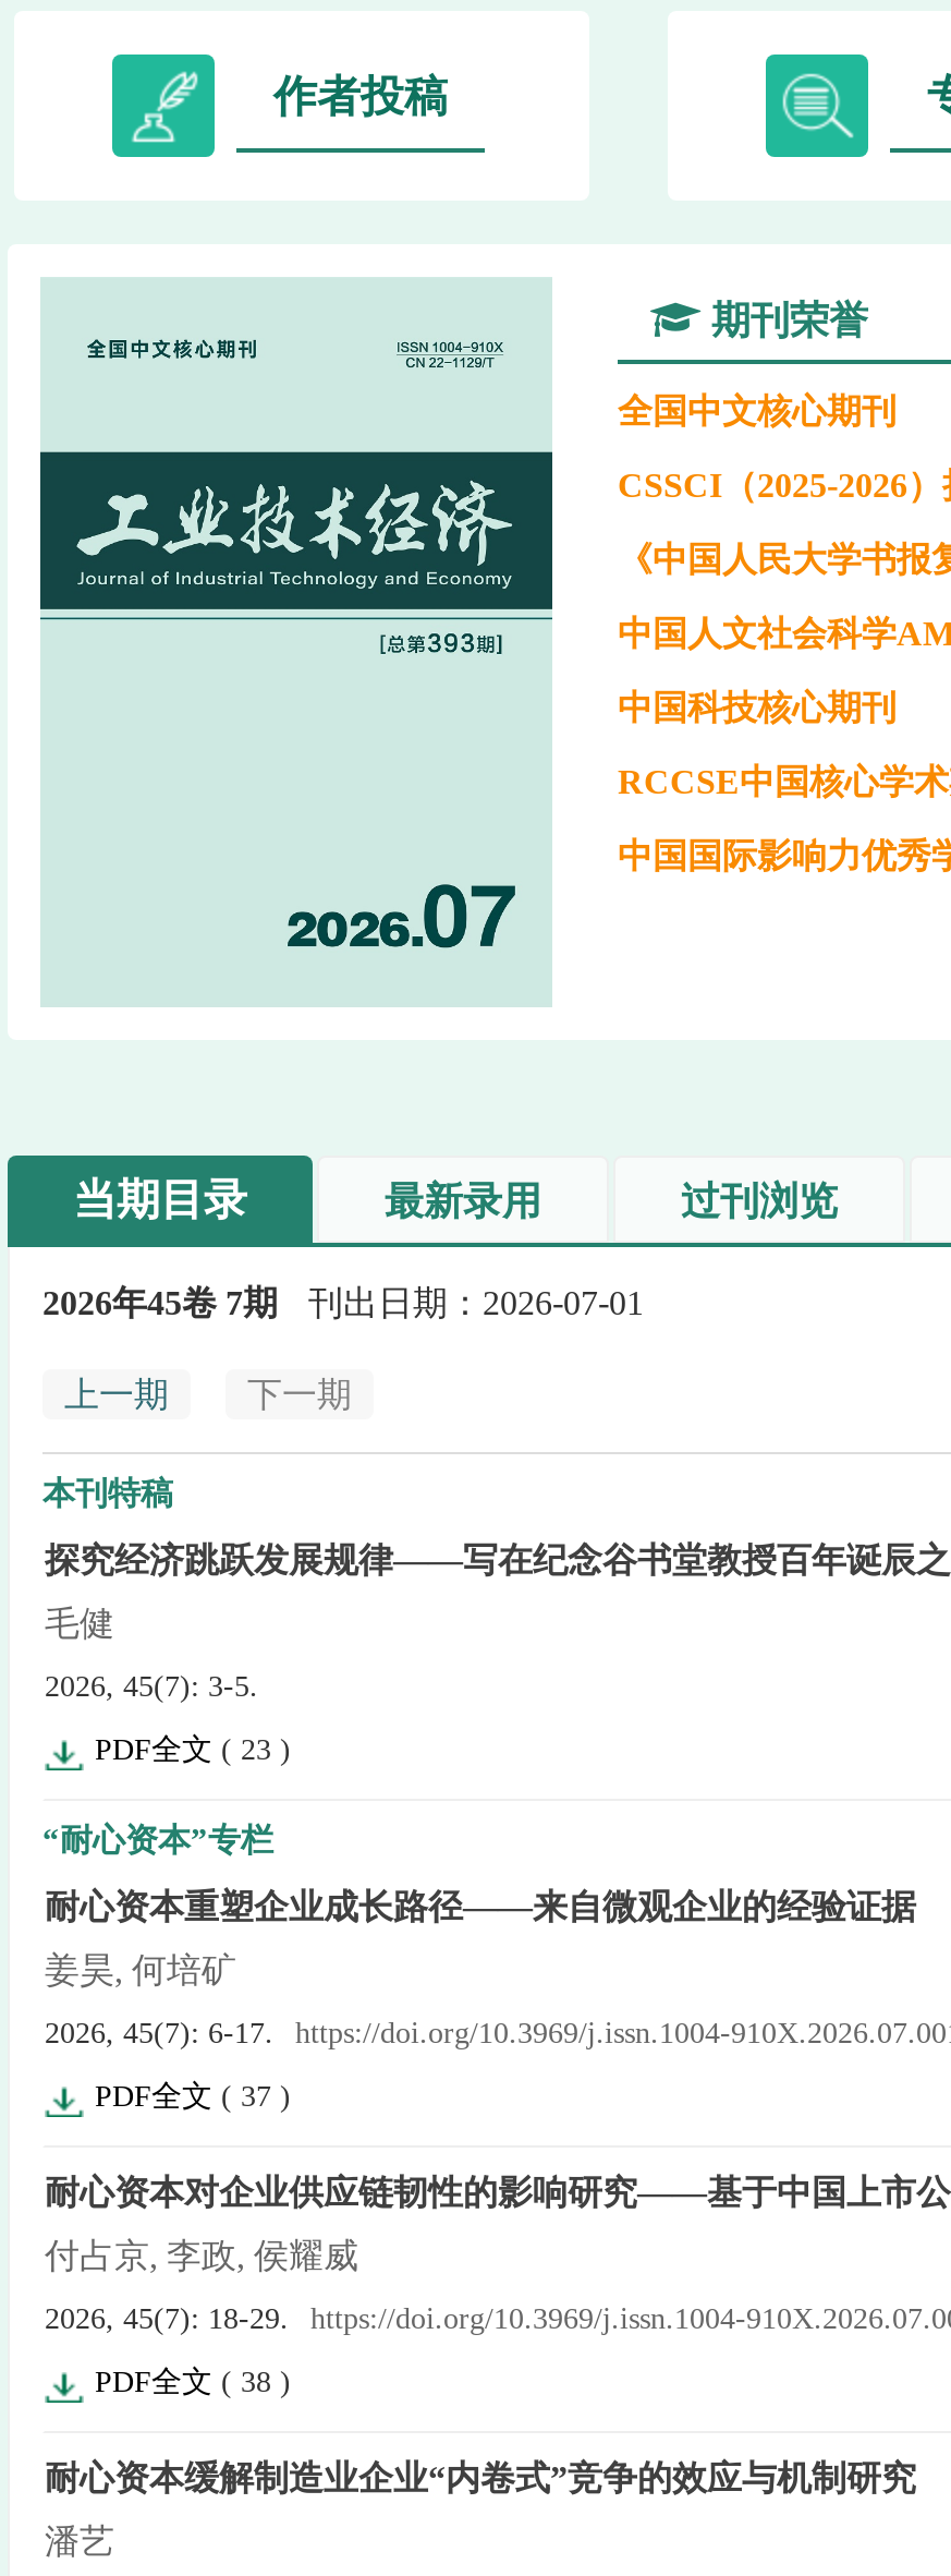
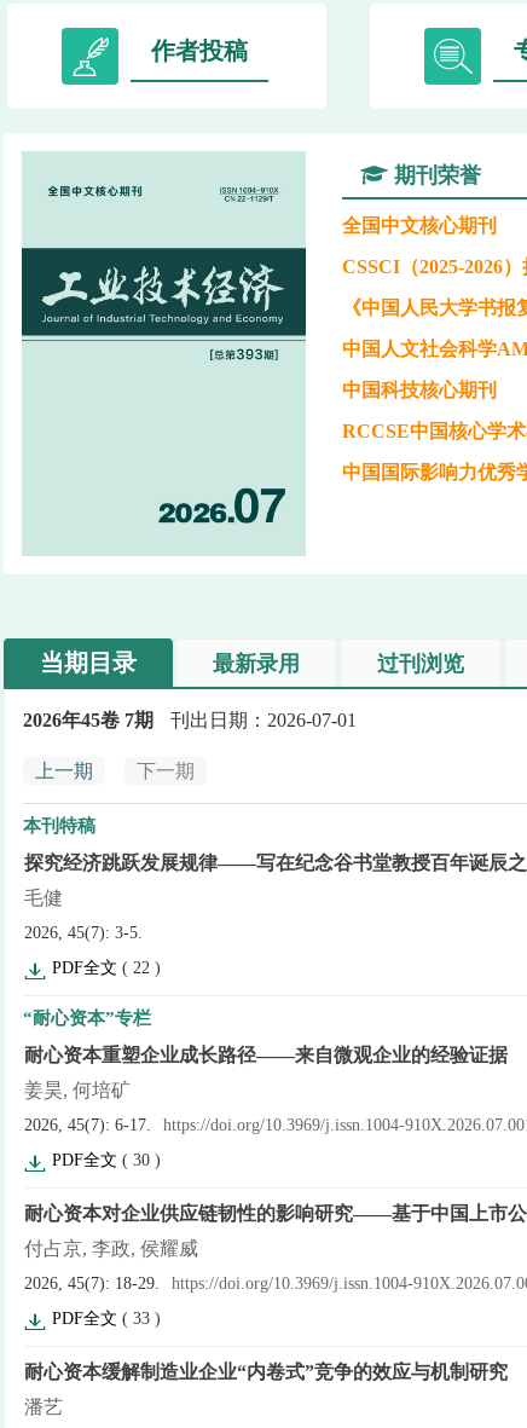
[95,1733,291,1766] PDF全文(23) -> [52,959,161,977] PDF全文(22)
[95,2080,291,2113] PDF全文(37) -> [52,1151,161,1169] PDF全文(30)
[95,2366,291,2398] PDF全文(38) -> [52,1310,161,1328] PDF全文(33)

